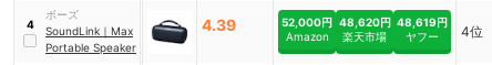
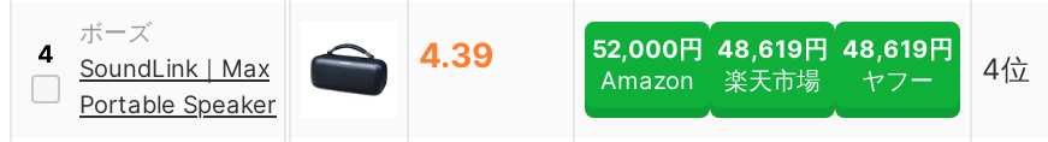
[281,16,448,29] 52,000円 48,620円 48,619円 -> [592,35,953,64] 52,000円 48,619円 48,619円

